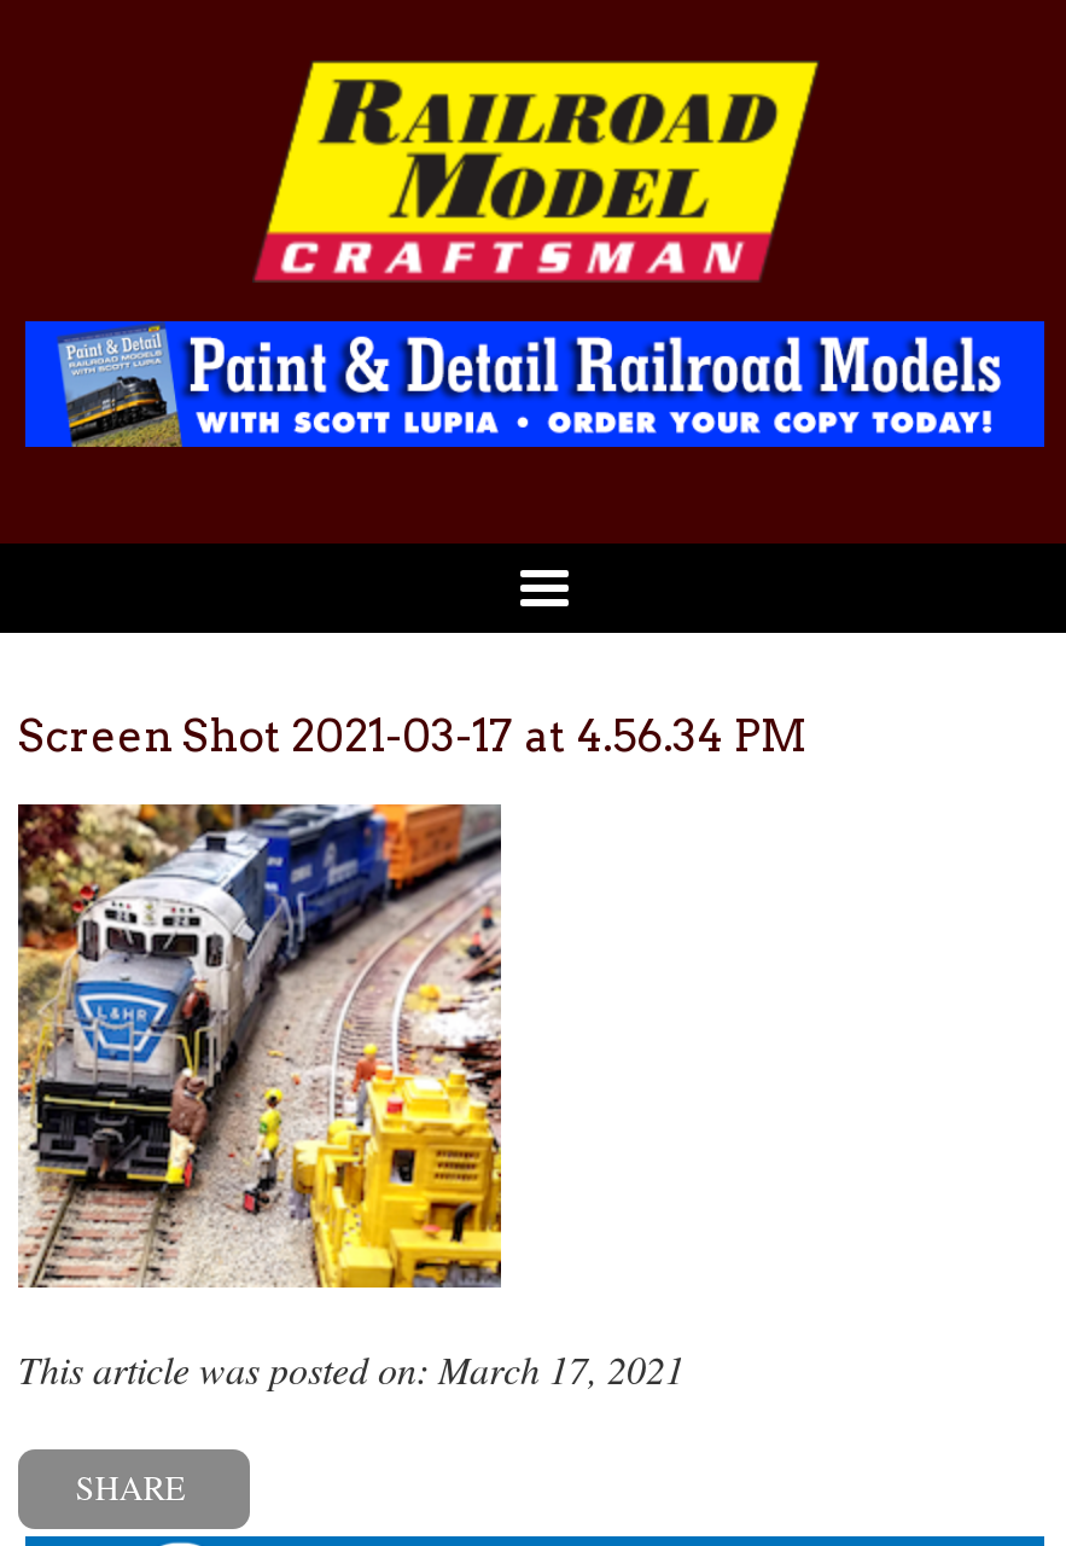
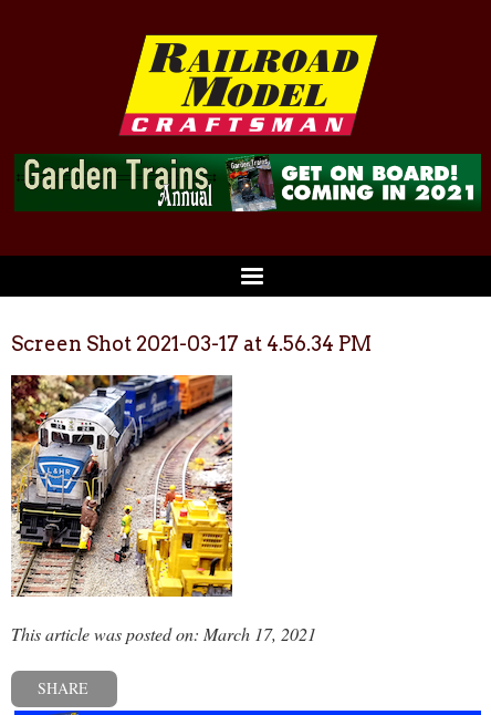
[23,319,1047,449] [image] -> [14,154,481,213] [image]

